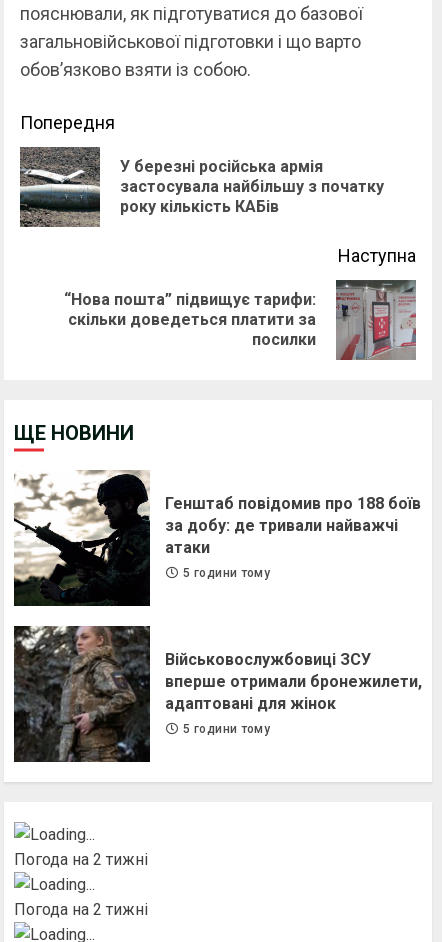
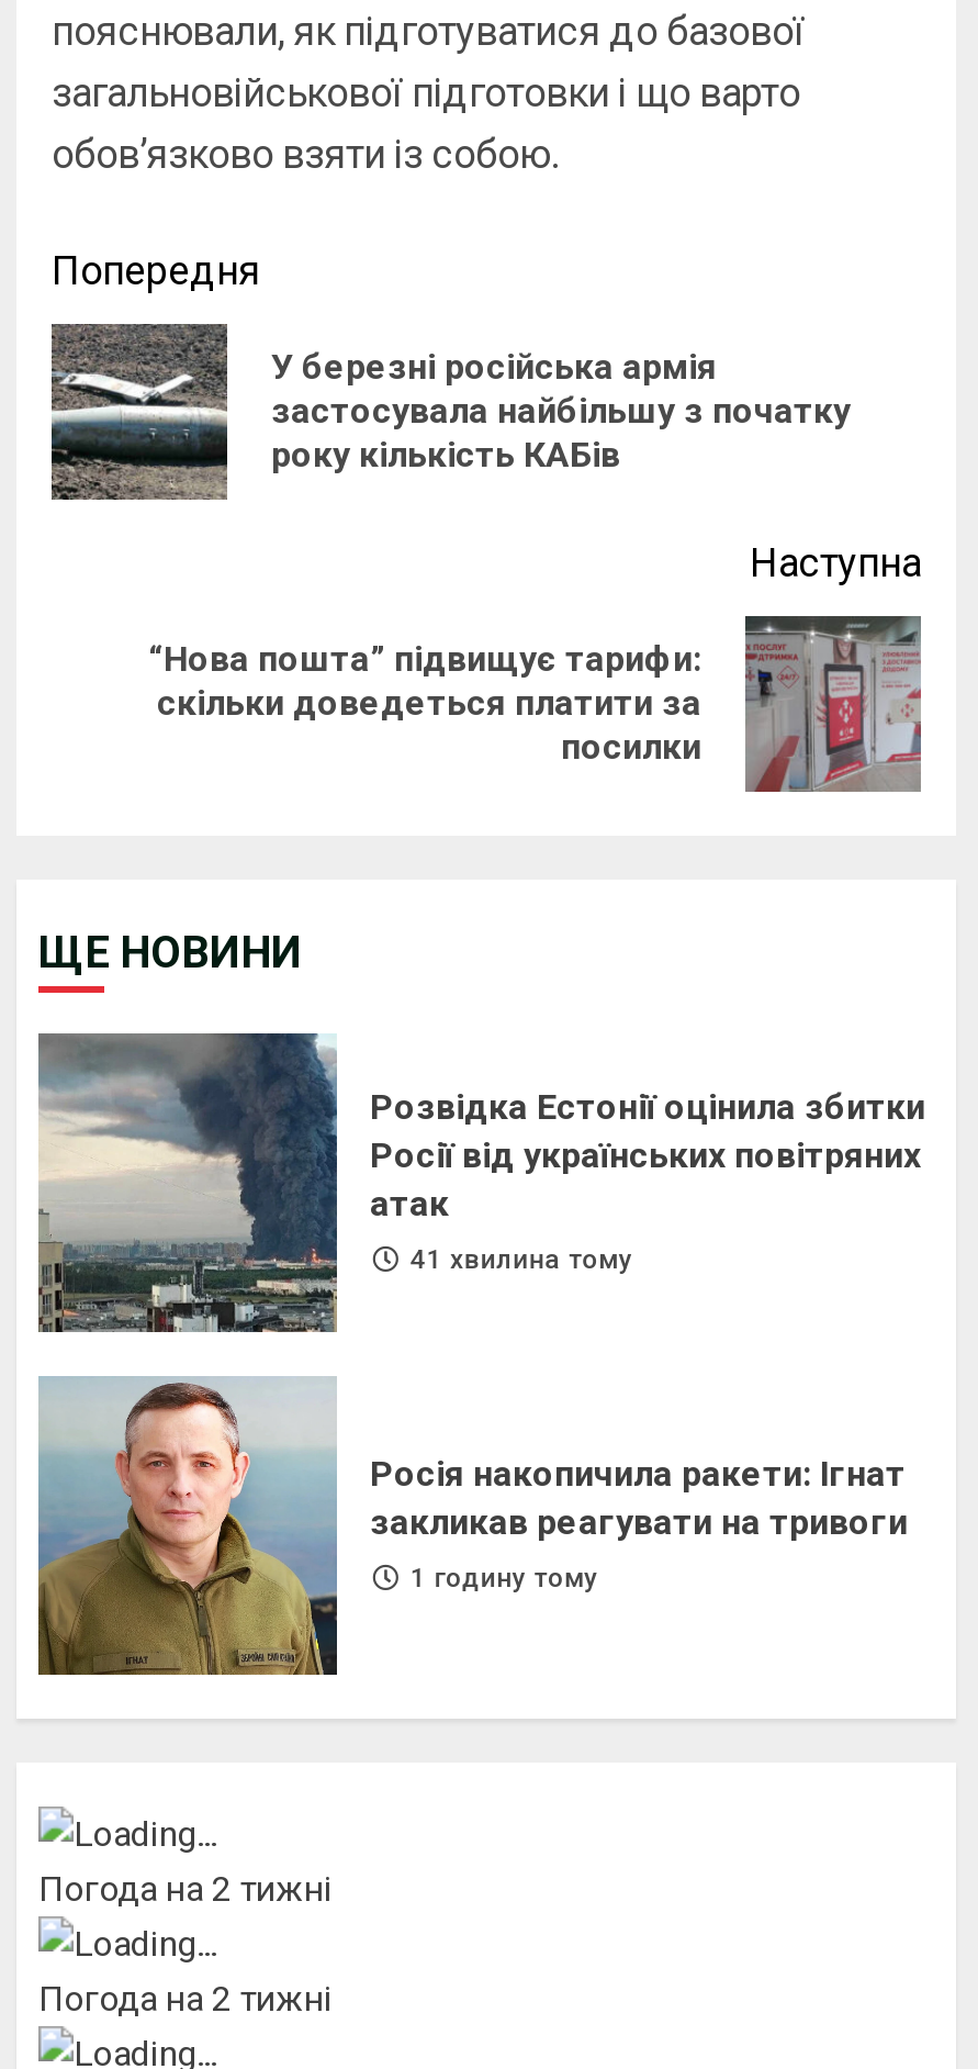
[13,470,421,607] [image] | Генштаб повідомив про 188 боїв | за добу: де тривали найважчі | атаки -> [36,1032,925,1335] [image] | Розвідка Естонії оцінила збитки | Росії від українських повітряних | атак
[180,566,270,580] 5 години тому -> [403,1244,633,1275] 41 хвилина тому
[13,625,422,763] [image] | Військовослужбовиці ЗСУ | вперше отримали бронежилети, | адаптовані для жінок -> [36,1375,908,1678] [image] | Росія накопичила ракети: Ігнат | закликав реагувати на тривоги
[180,722,270,736] 5 години тому -> [403,1563,598,1593] 1 годину тому

